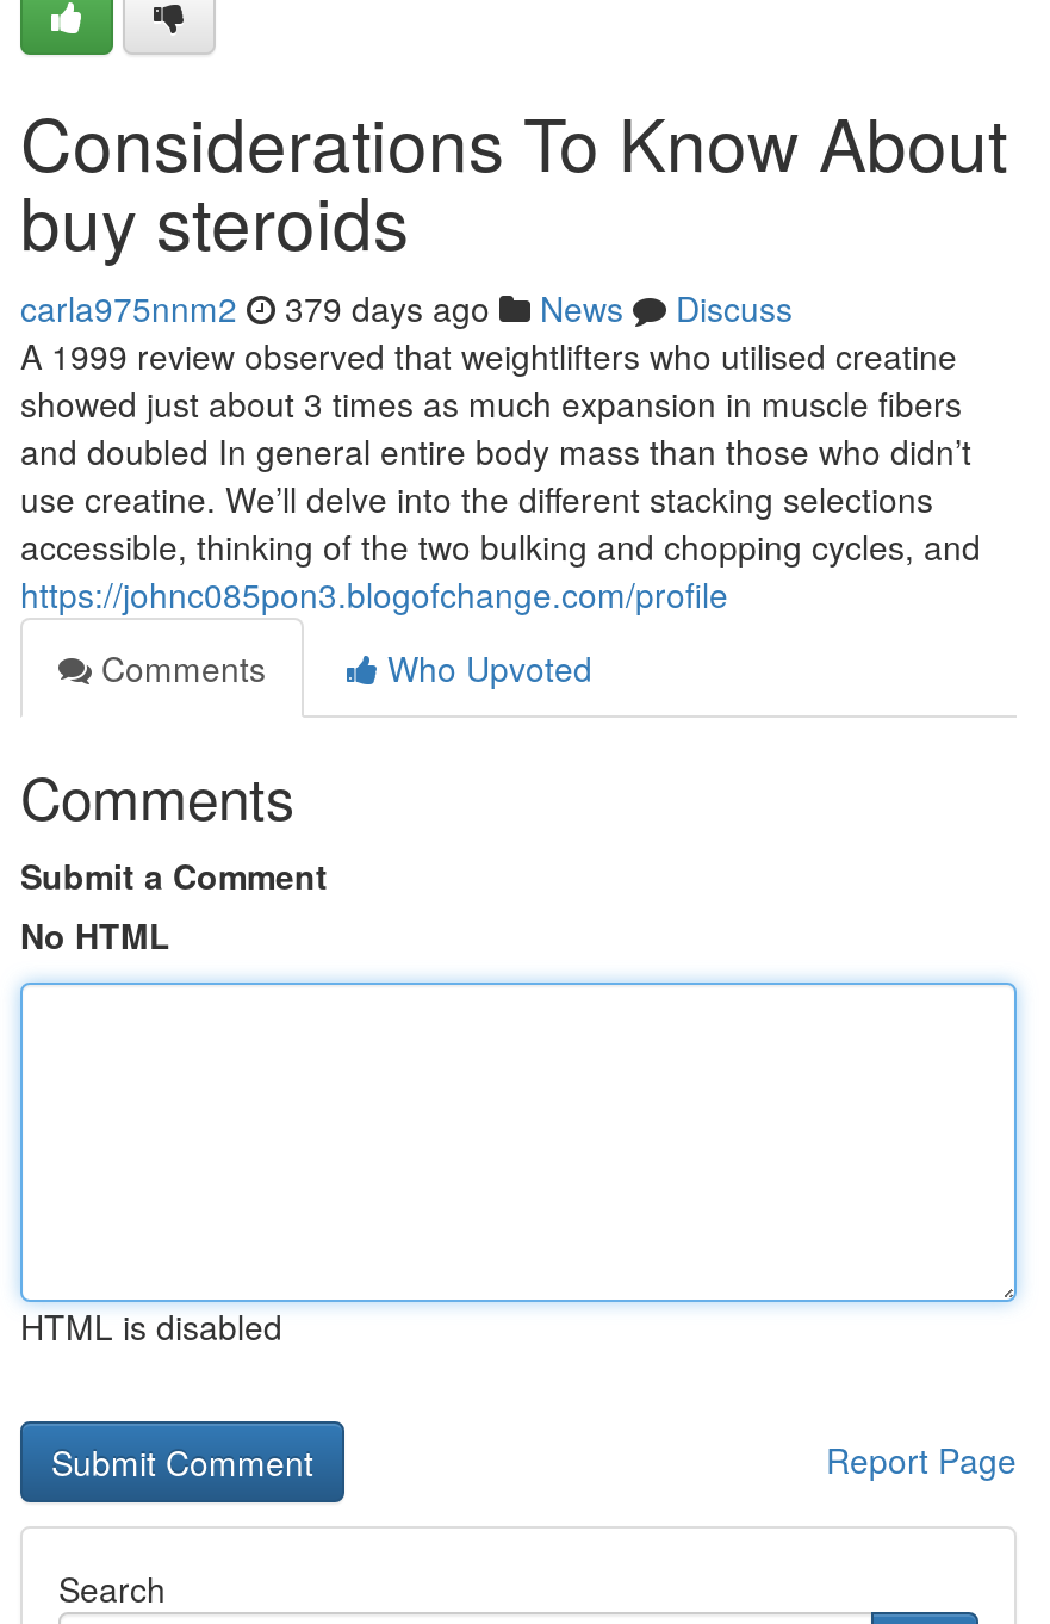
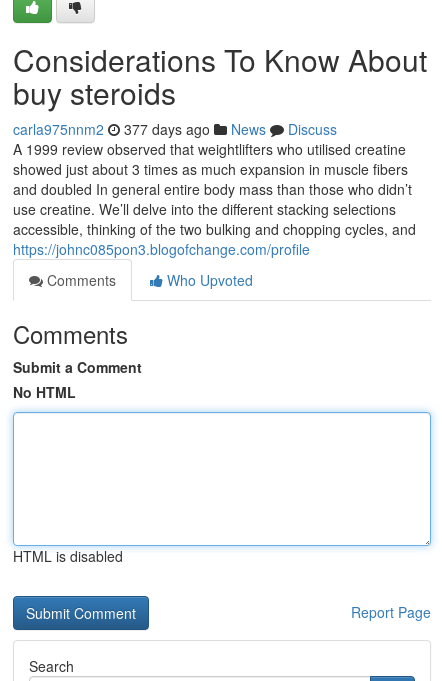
[20,284,793,331] carla975nnm2 379 days ago News Discuss -> [13,119,337,139] carla975nnm2 377 days ago News Discuss

